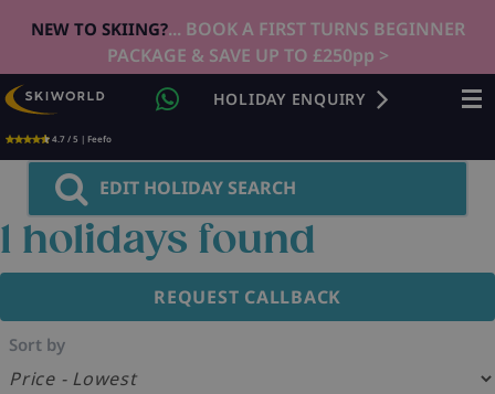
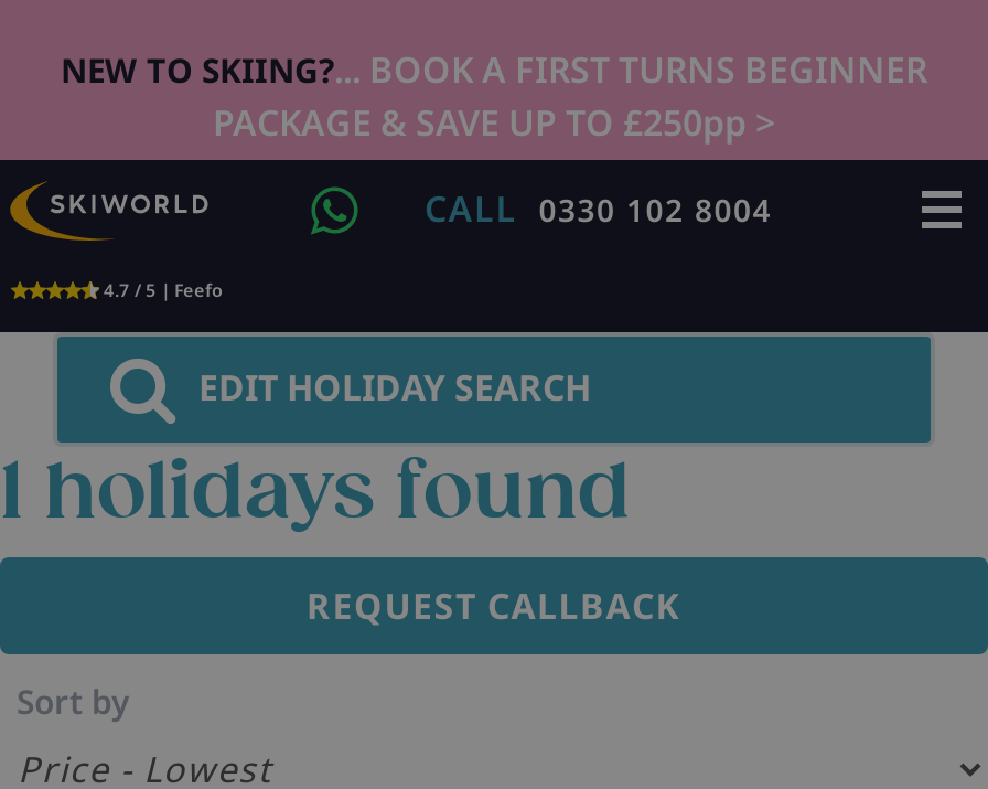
[213,88,366,109] HOLIDAY ENQUIRY -> [425,184,772,233] CALL 0330 102 8004

